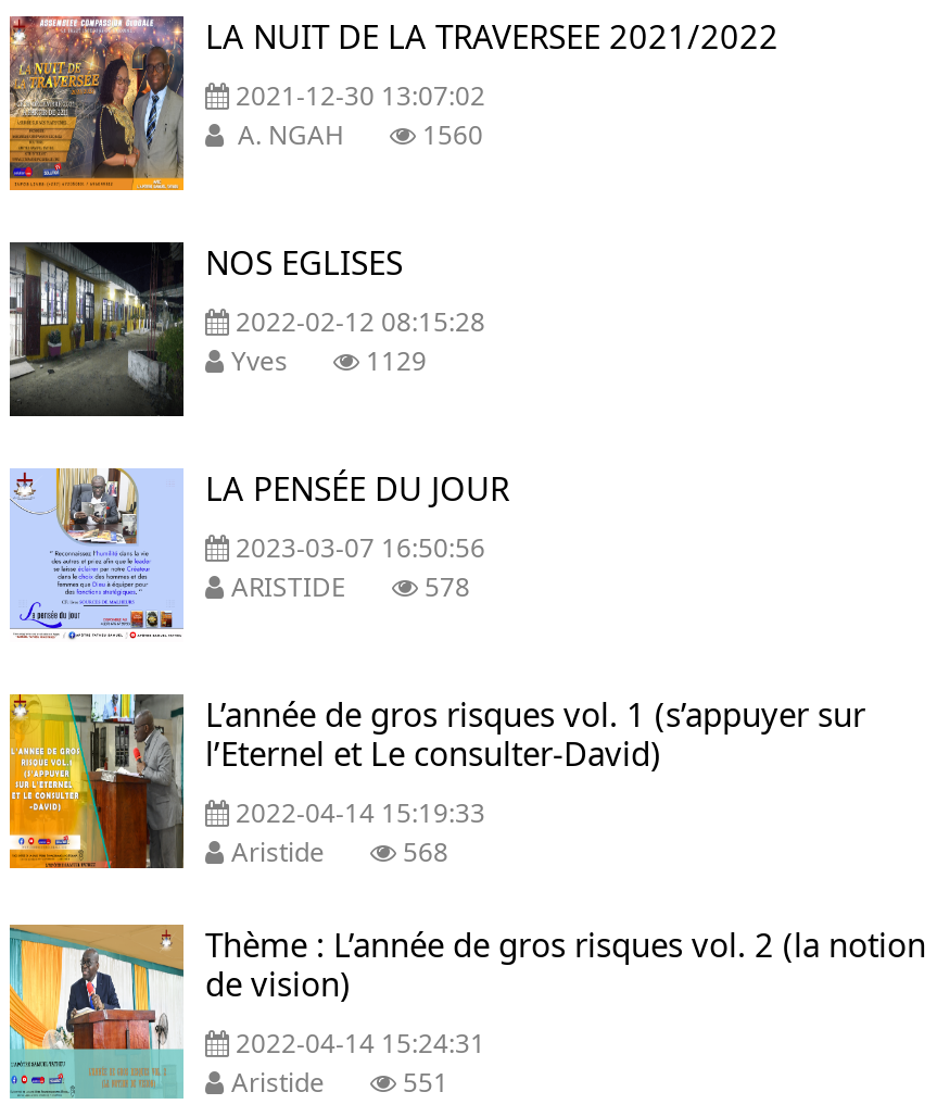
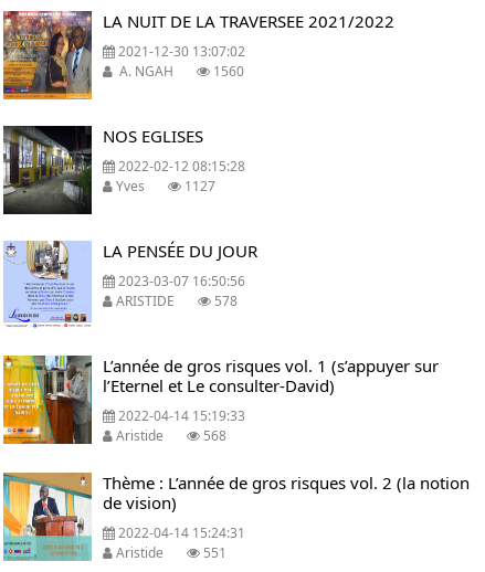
[225,342,427,379] Yves 1129 -> [113,177,215,195] Yves 1127

